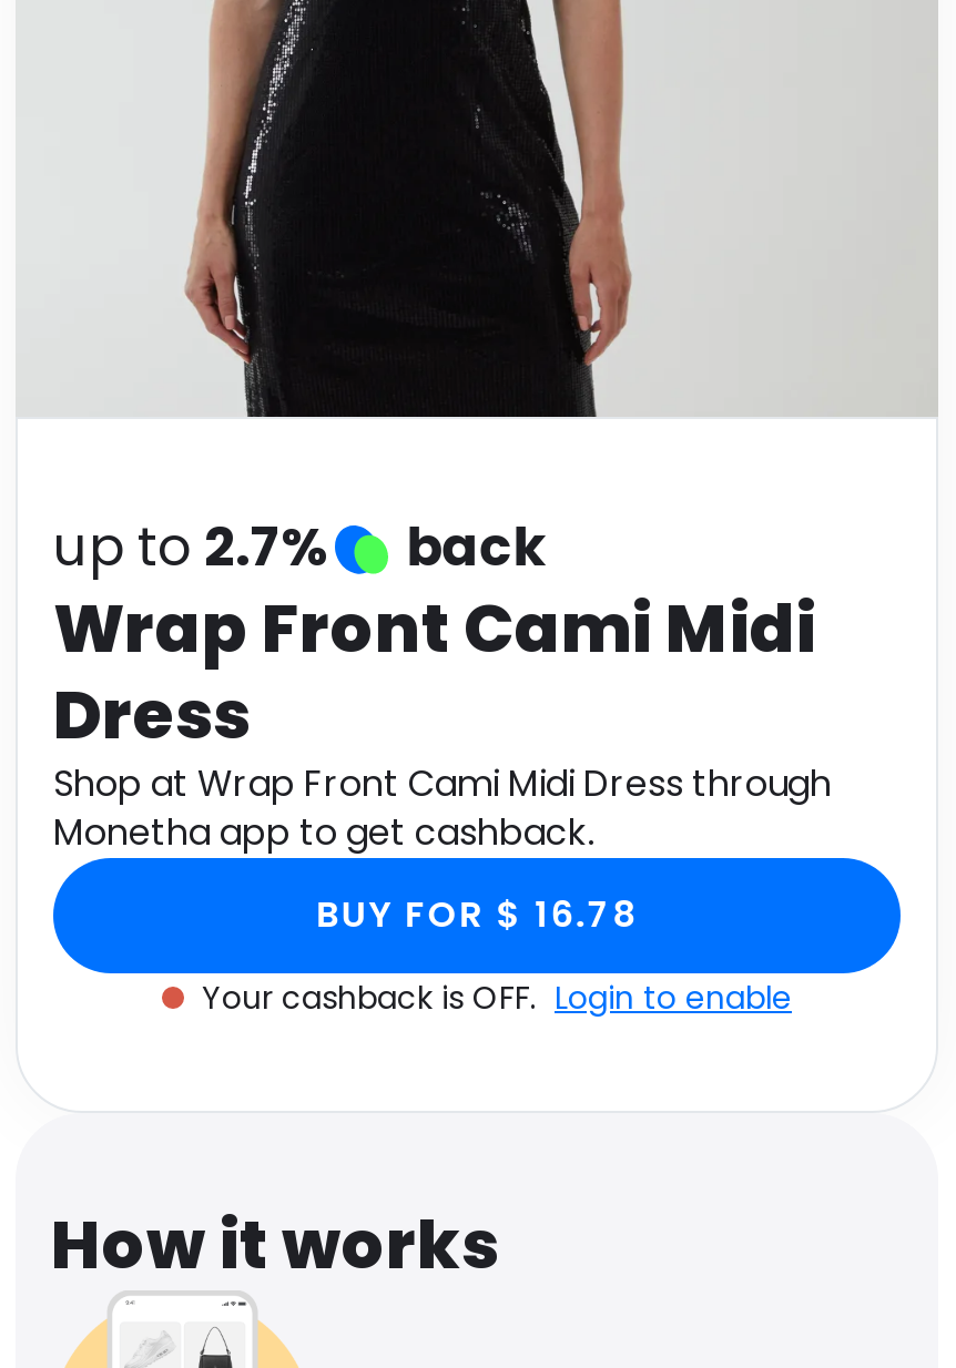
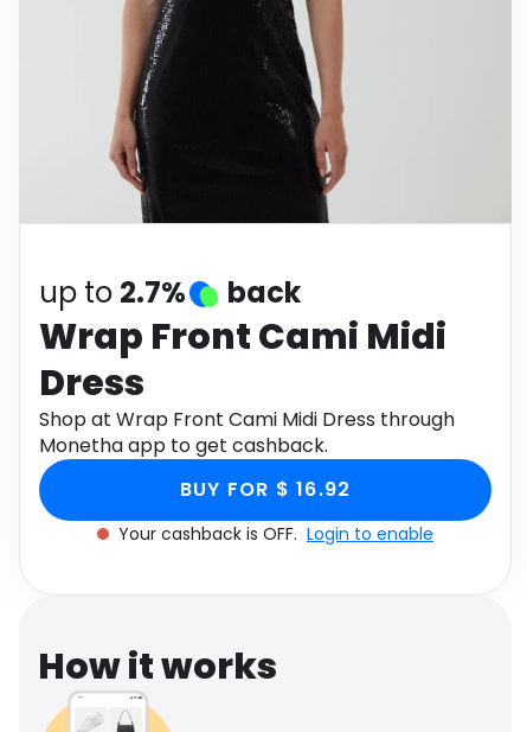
[316,889,637,940] BUY FOR $ 16.78 -> [180,476,351,503] BUY FOR $ 16.92

